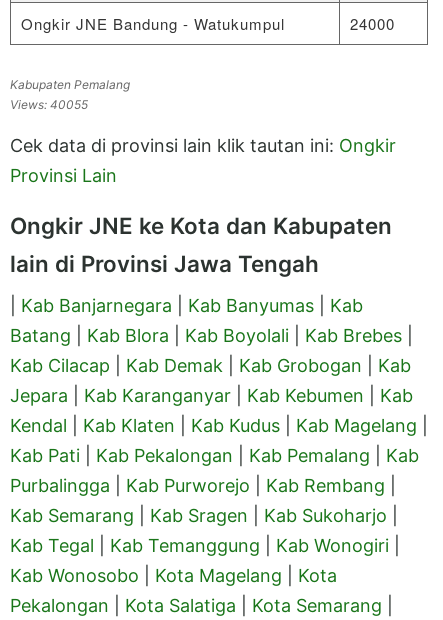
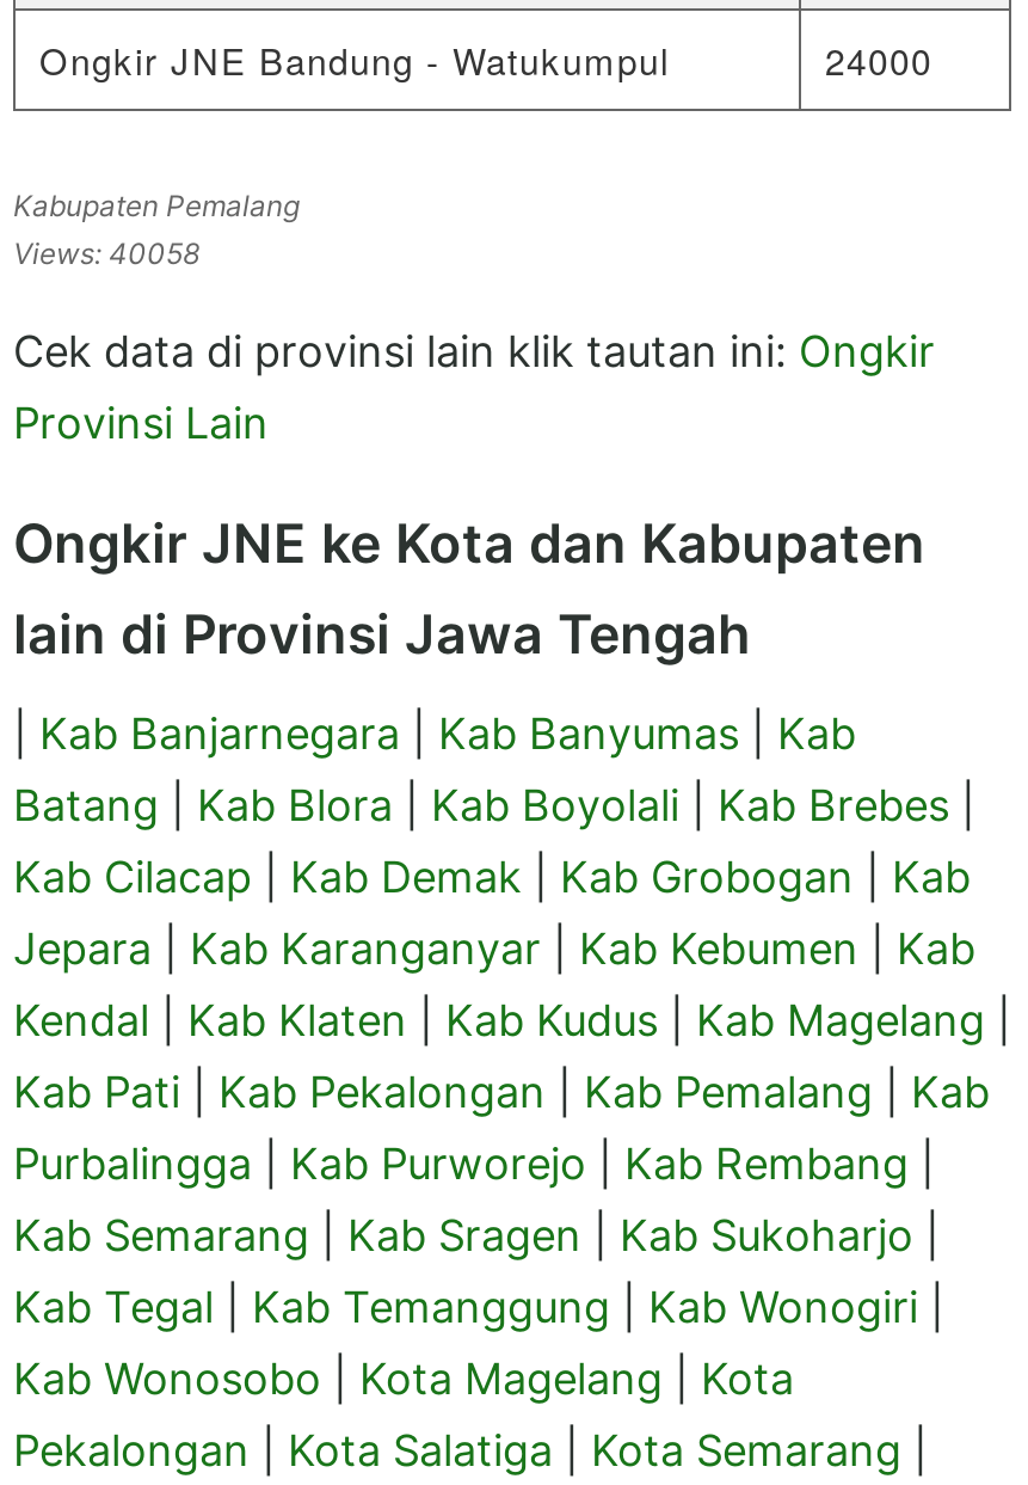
[10,97,88,112] Views: 40055 -> [13,235,199,270] Views: 40058

